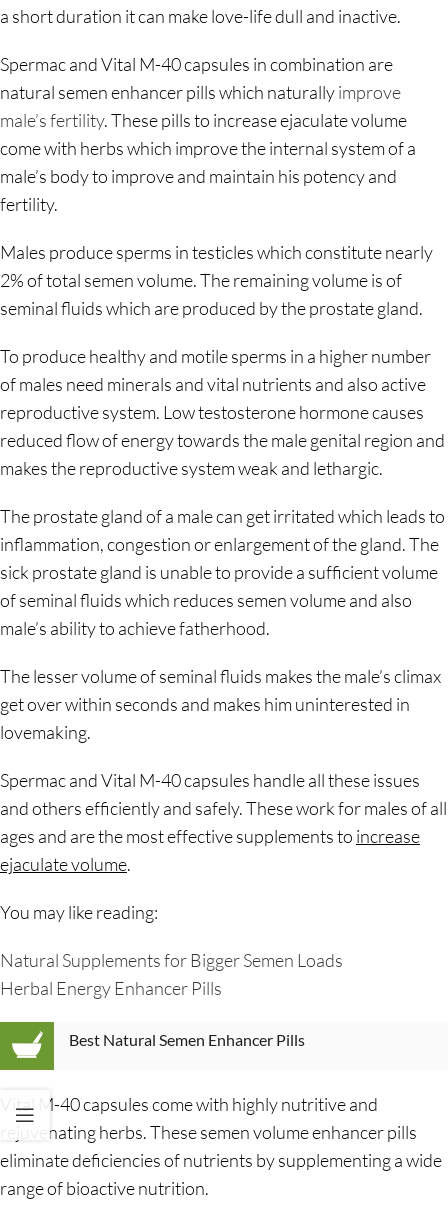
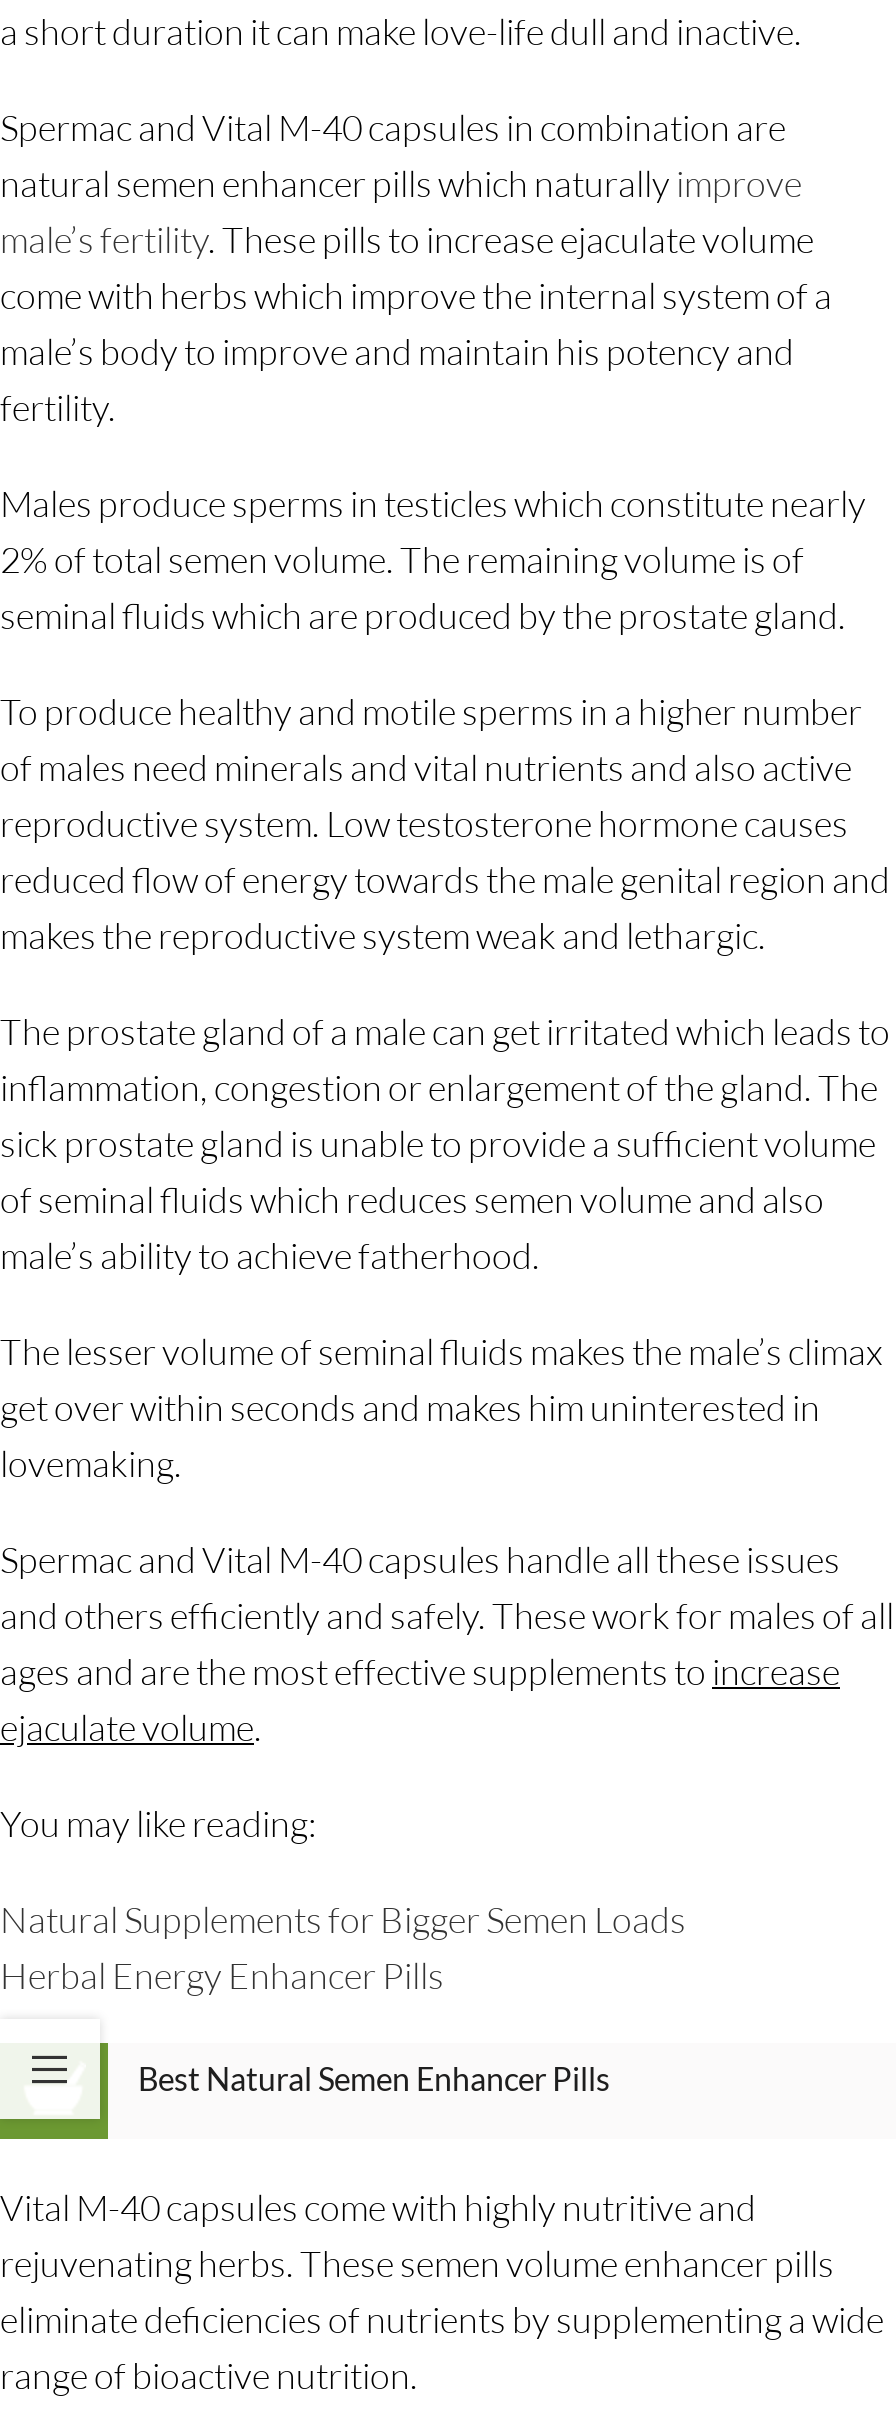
[3,1021,53,1060] [image] -> [6,2040,108,2122] [image]

